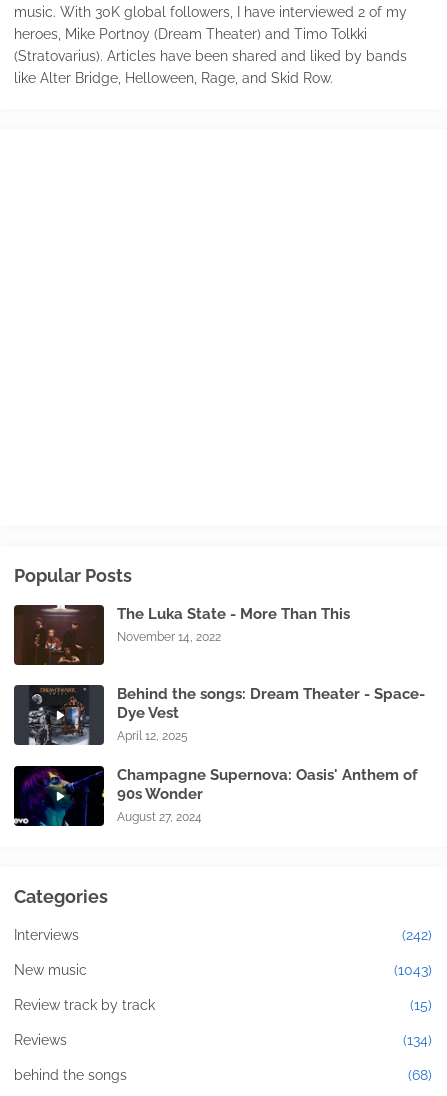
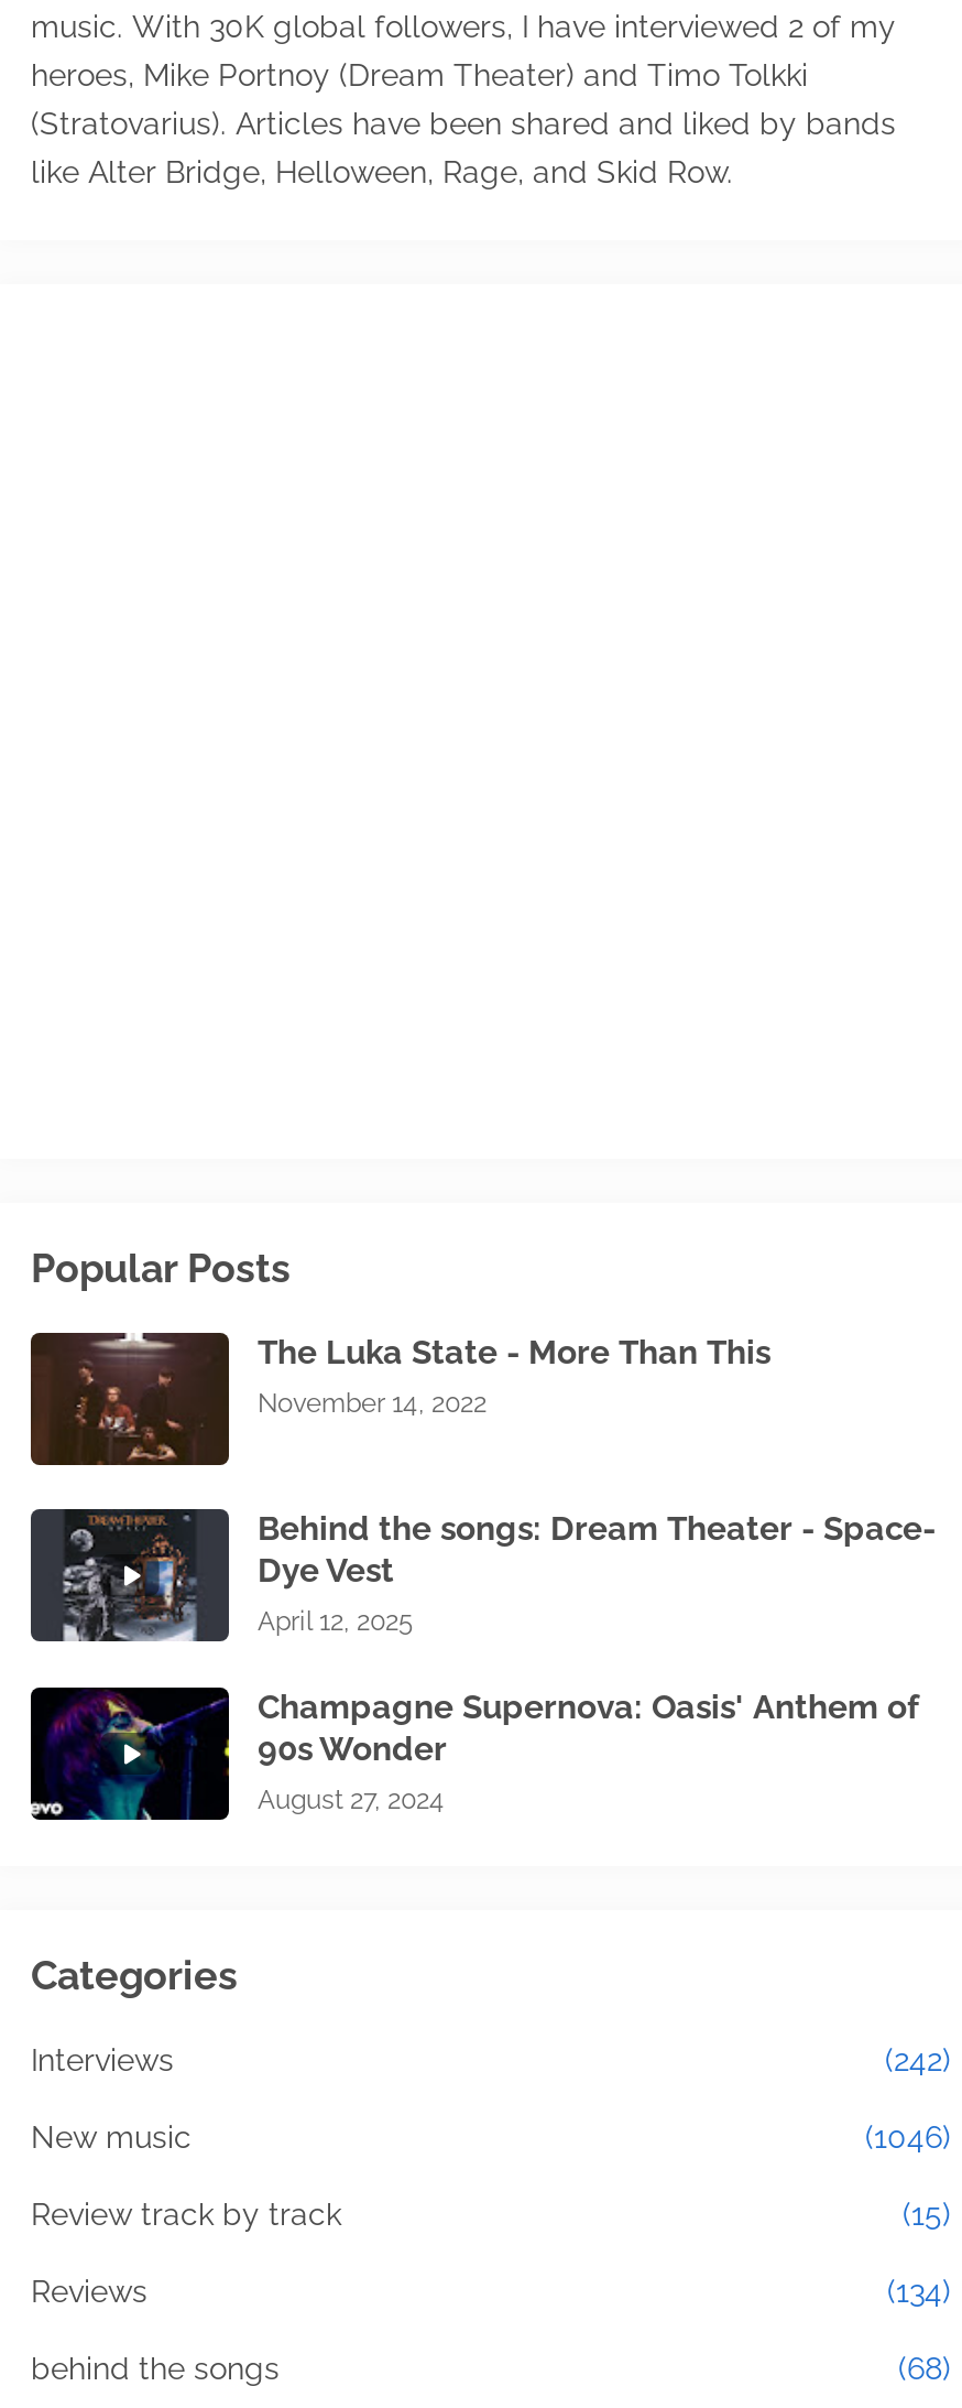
[394,962,432,978] (1043) -> [865,2120,951,2156] (1046)

